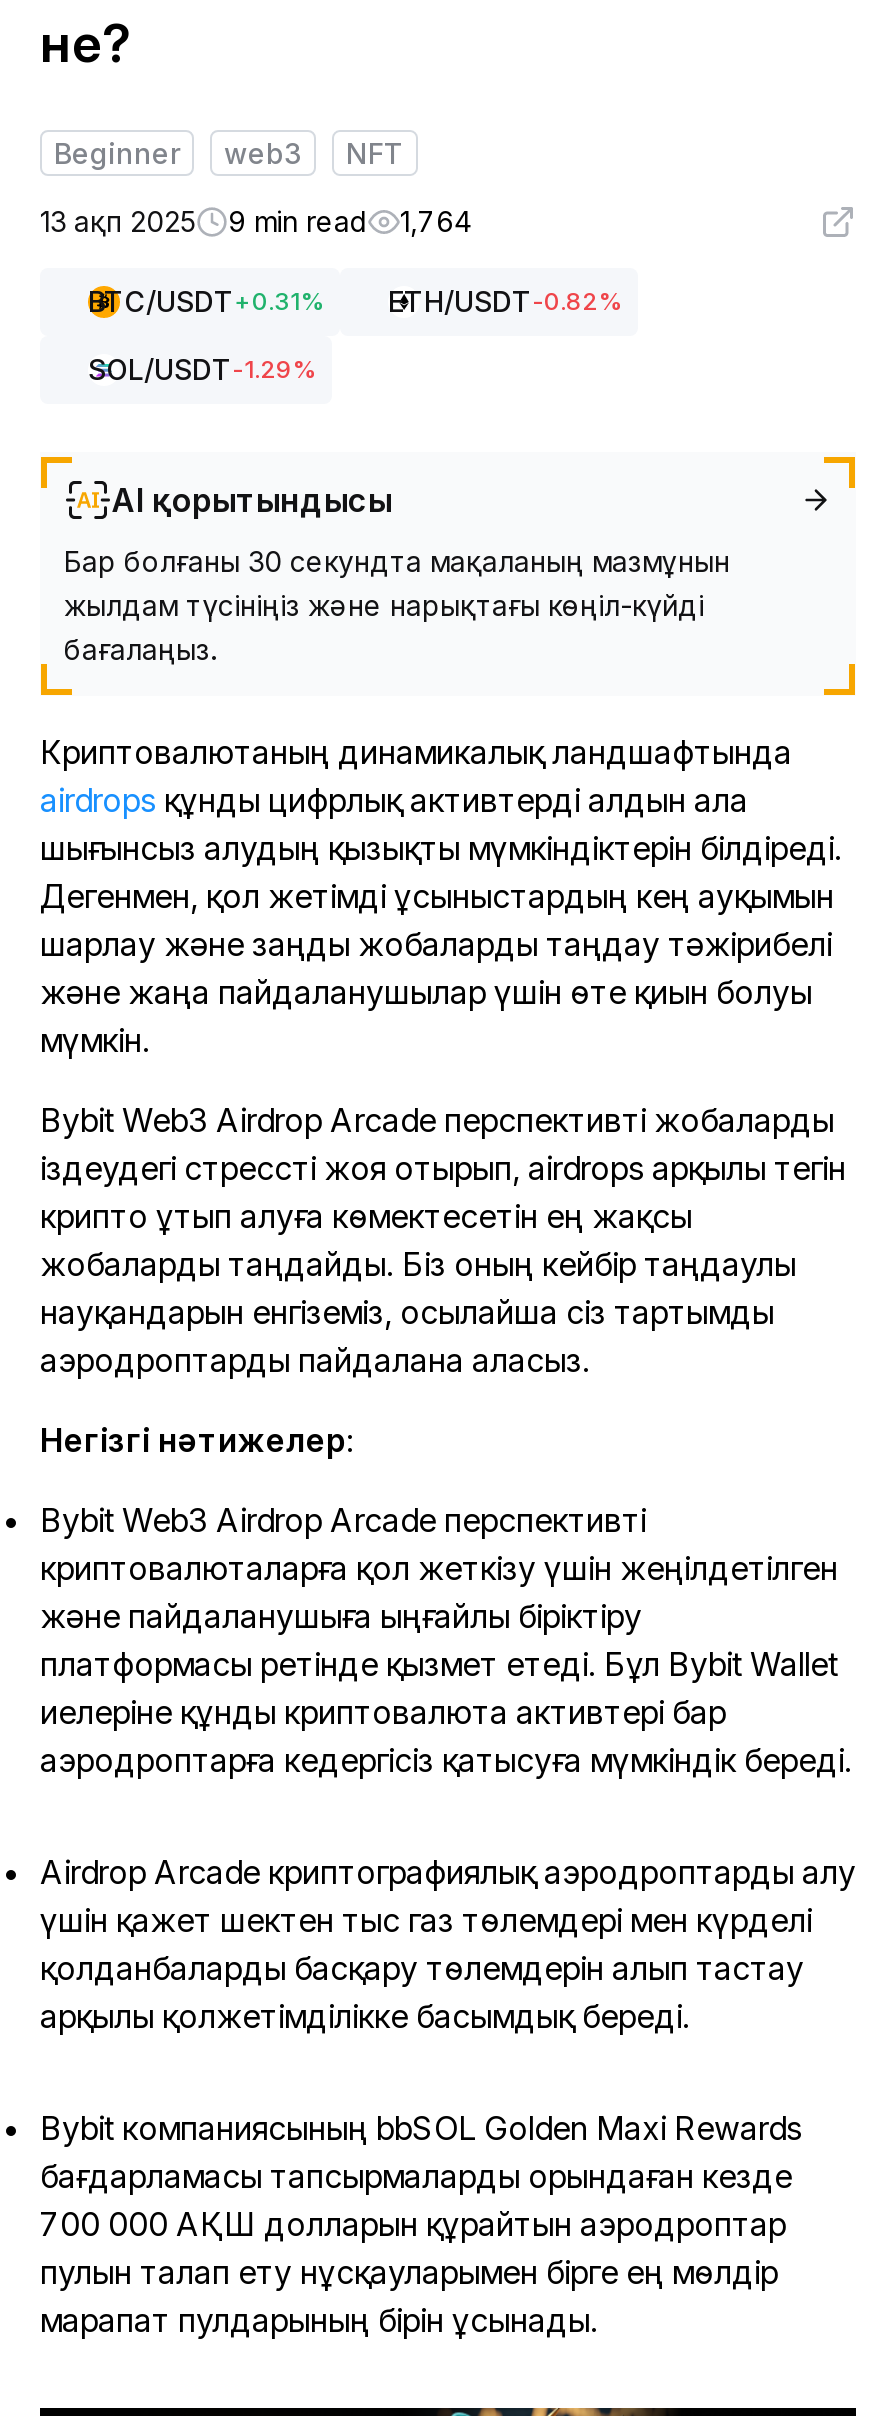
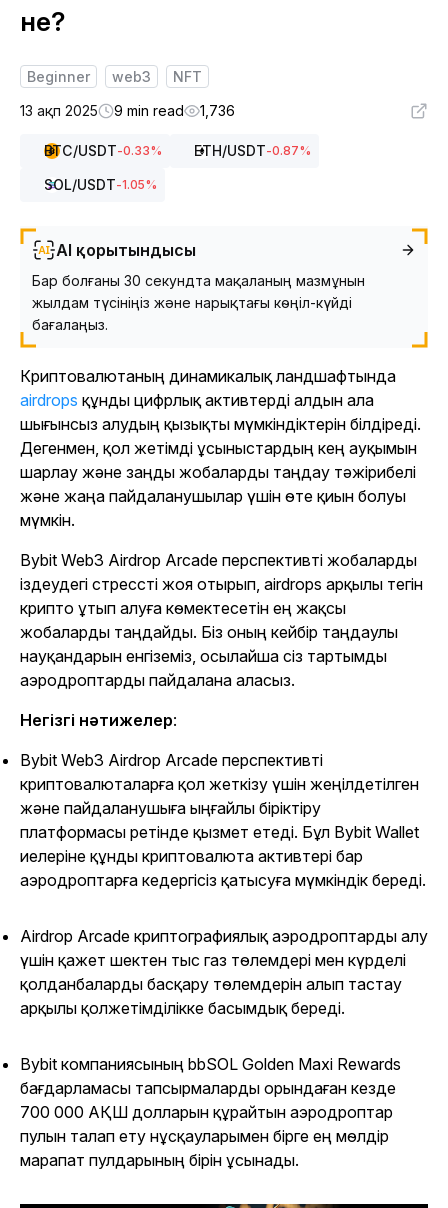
[40,204,472,238] 13 ақп 2025 9 min read 1,764 -> [20,102,235,119] 13 ақп 2025 9 min read 1,736
[88,284,622,318] BTC/USDT +0.31% | ETH/USDT-0.82% -> [44,142,311,159] BTC/USDT-0.33% | ETH/USDT-0.87%
[88,352,316,386] SOL/USDT-1.29% -> [44,176,157,193] SOL/USDT-1.05%

